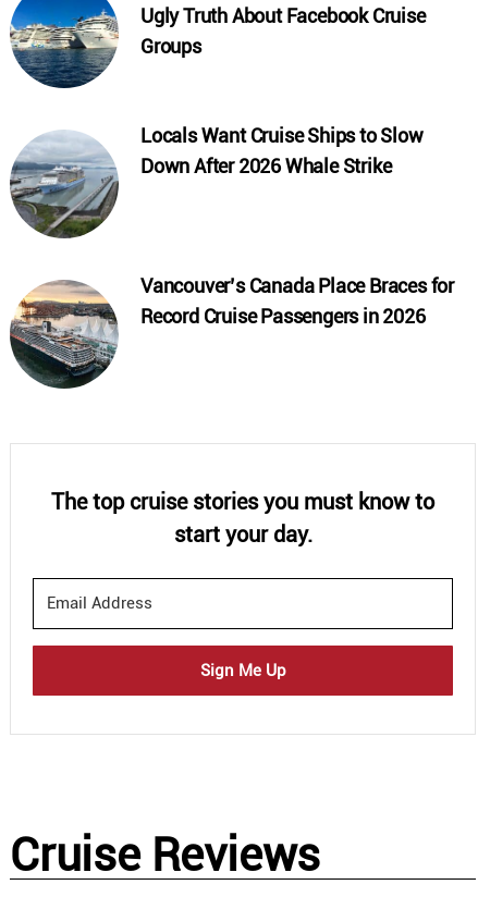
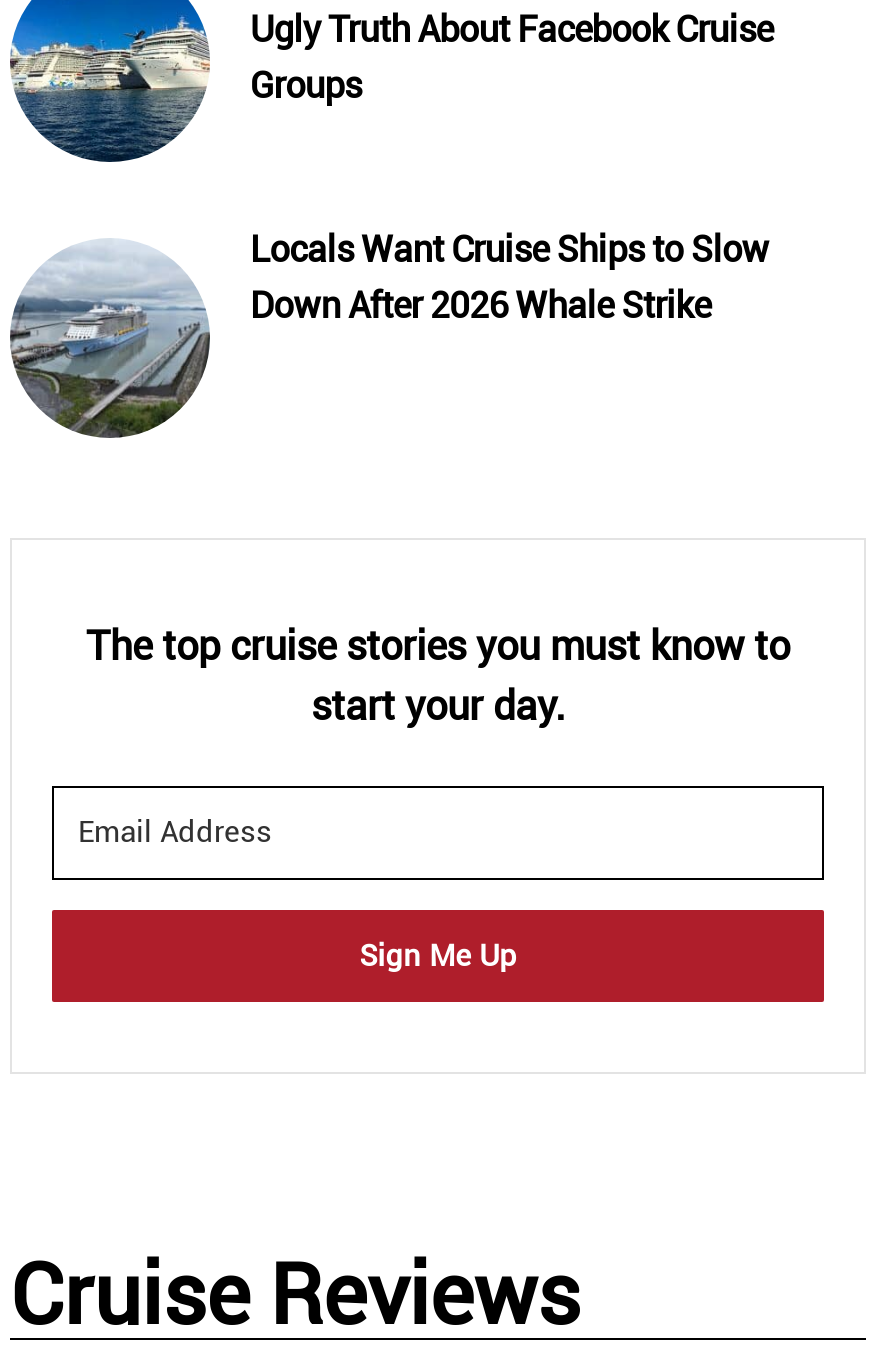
[10,275,454,386] [image] | Vancouver’s Canada Place Braces for | Record Cruise Passengers in 2026 -> none

